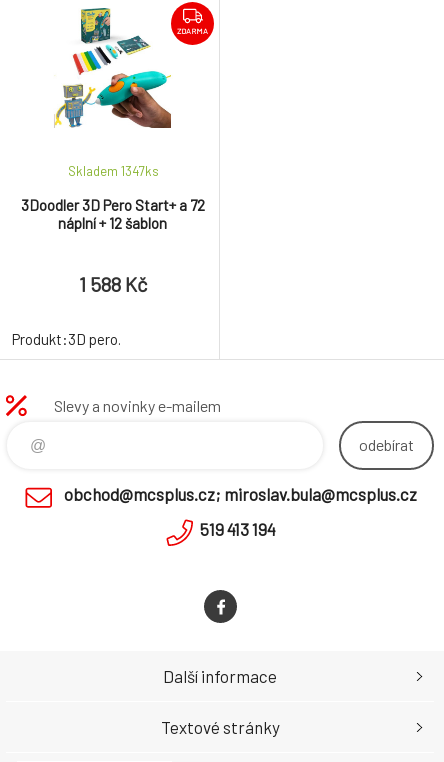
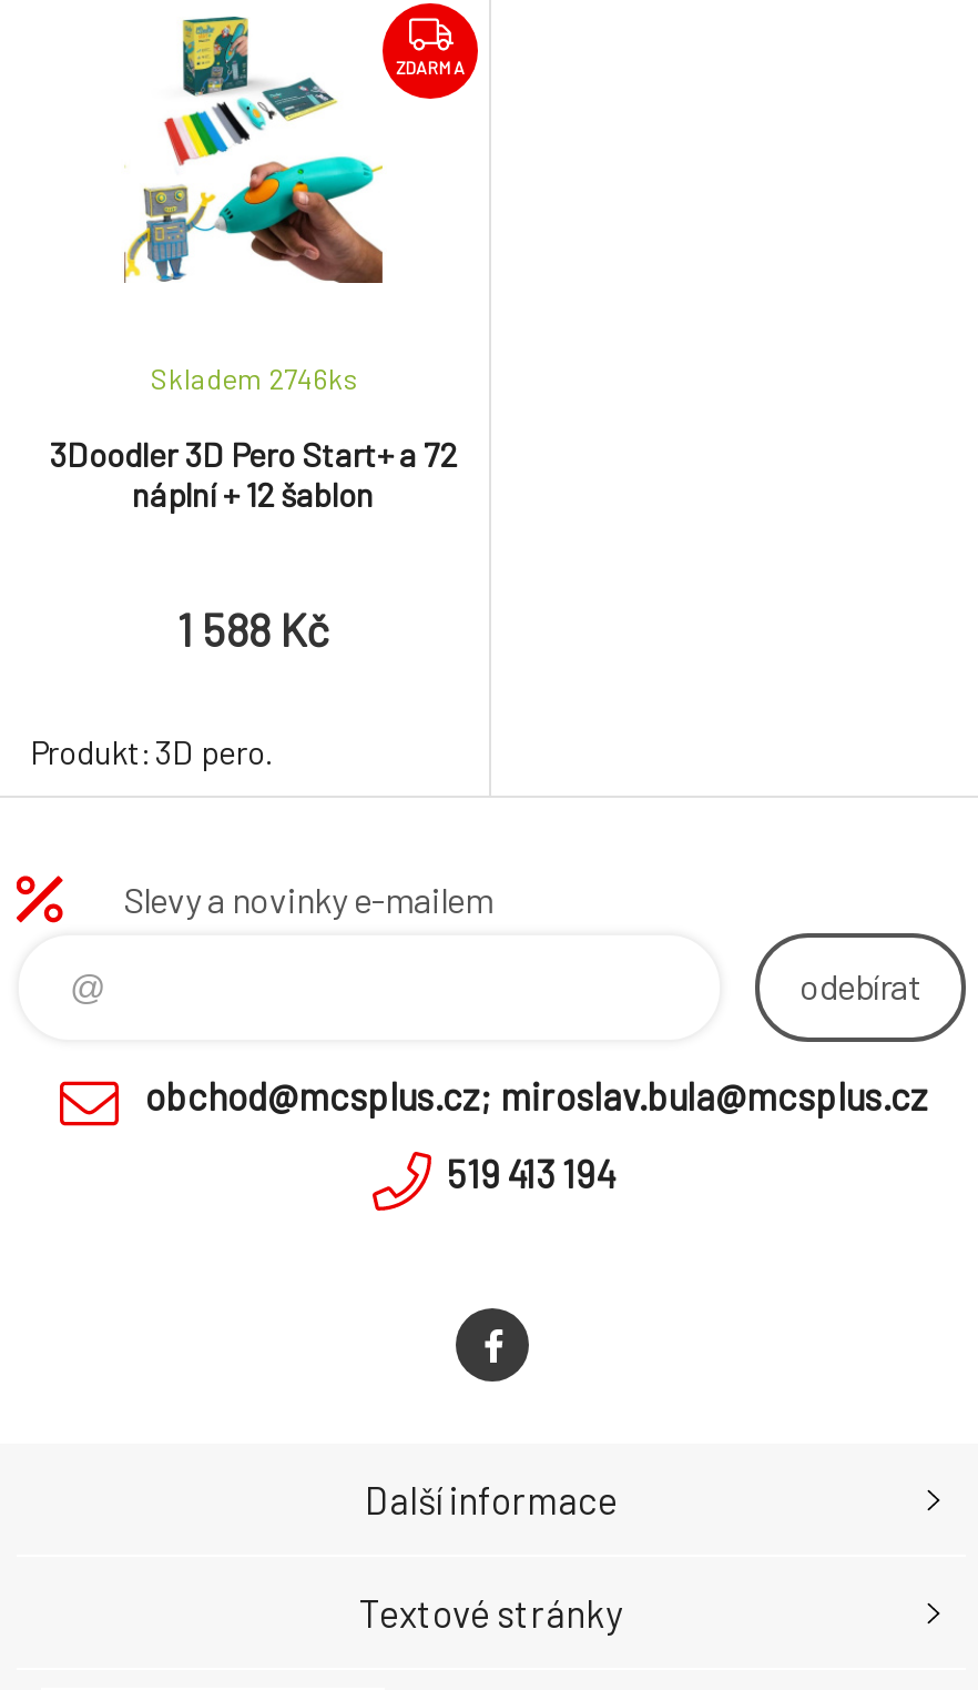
[68,163,159,179] Skladem 1347ks -> [151,361,359,396] Skladem 2746ks

